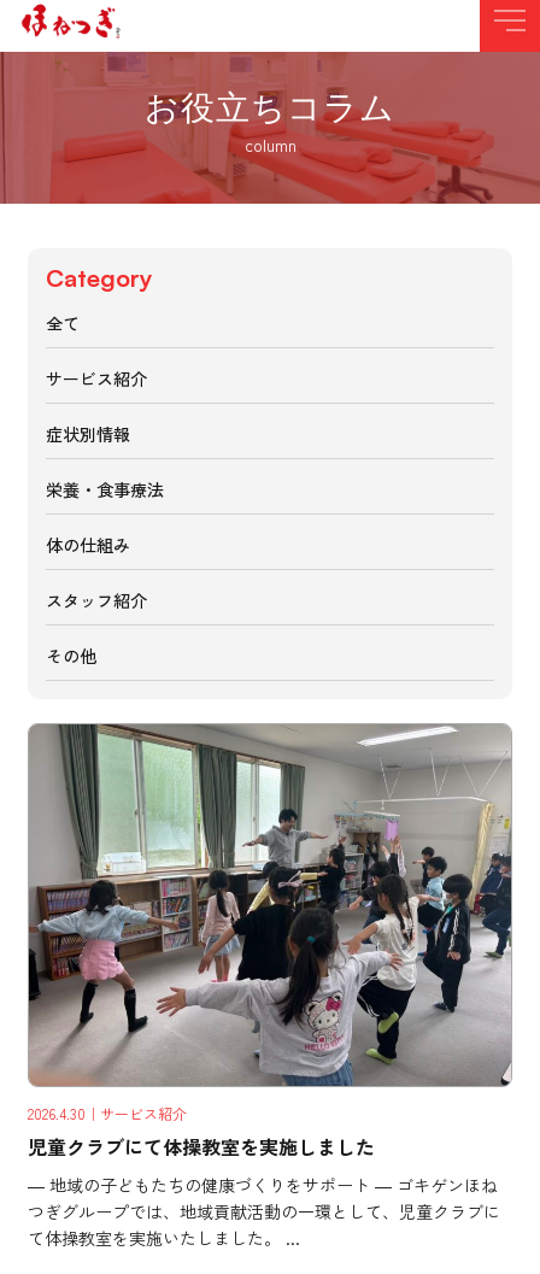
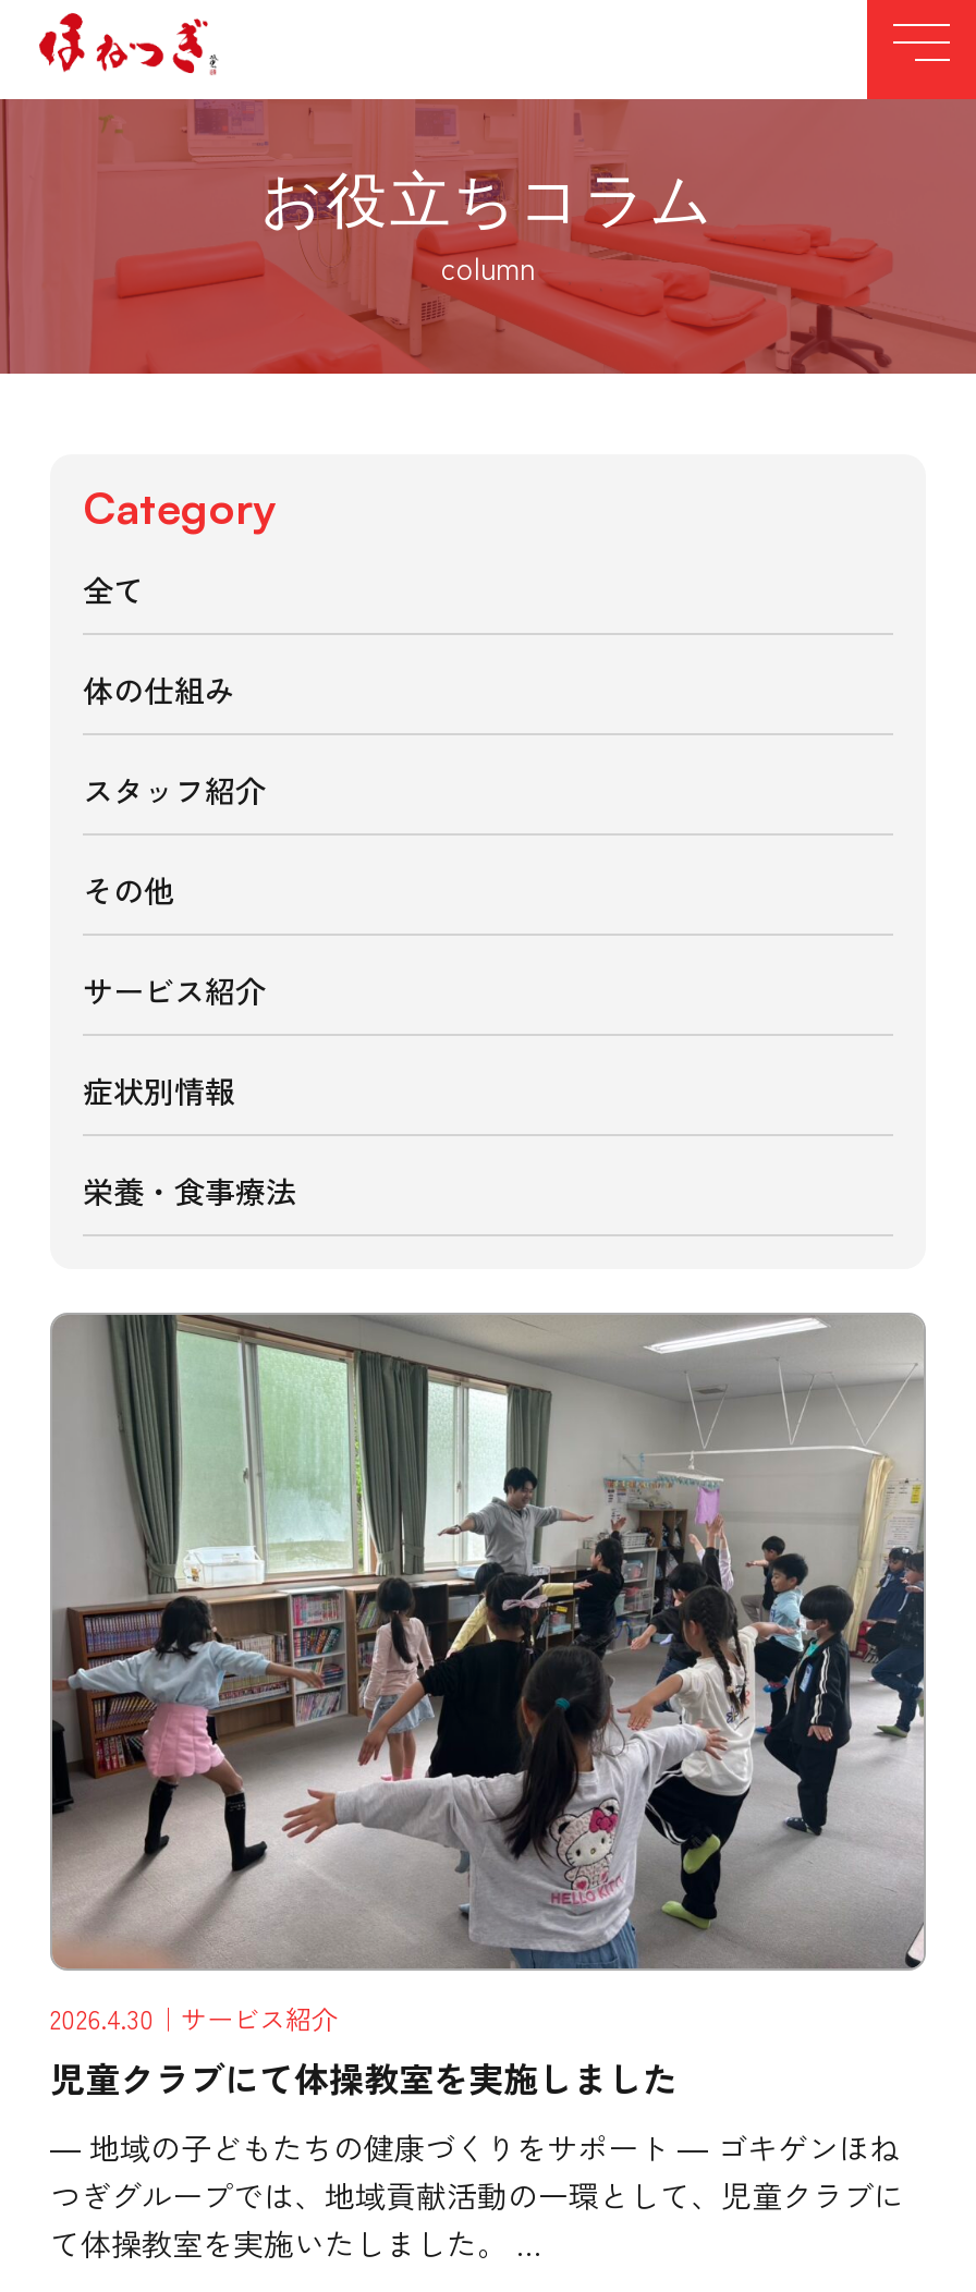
moved [46,366,164,501] -> [83,968,296,1212]: サービス紹介 | 症状別情報 | 栄養・食事療法
moved [46,533,147,668] -> [83,668,266,912]: 体の仕組み | スタッフ紹介 | その他

